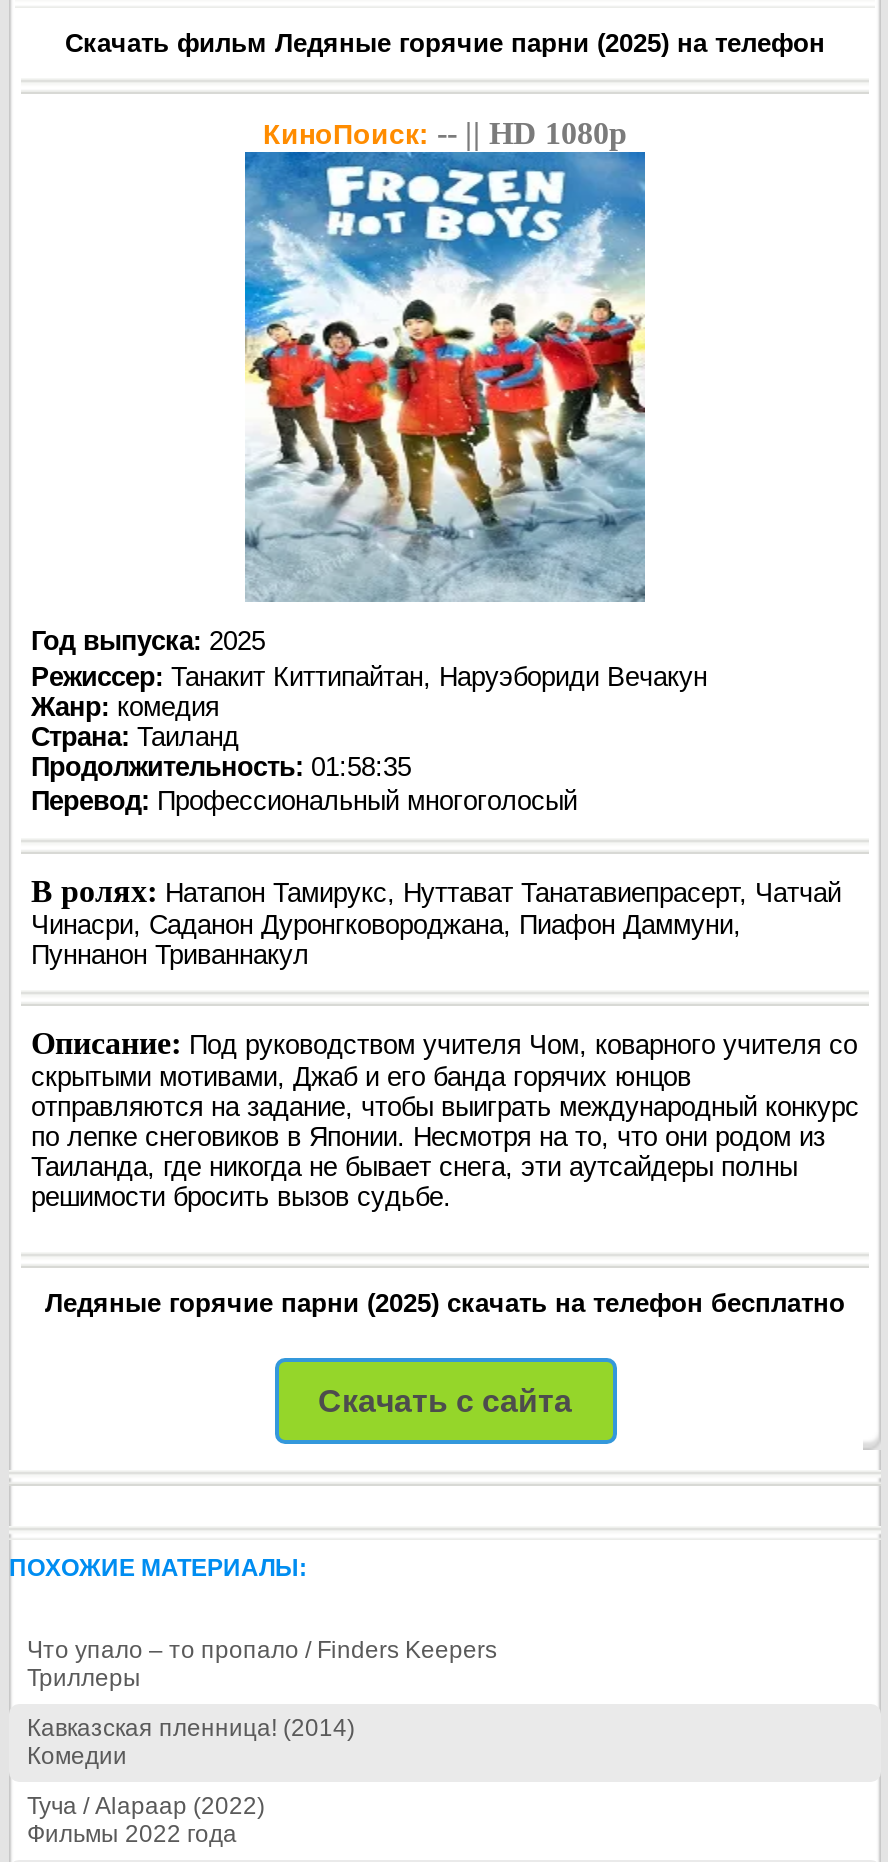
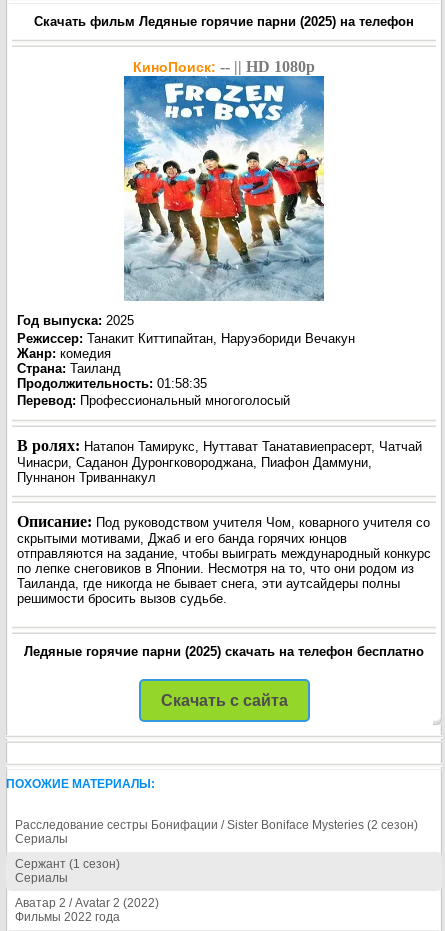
[27,1636,497,1692] Что упало – то пропало / Finders Keepers | Триллеры -> [15,818,418,846] Расследование сестры Бонифации / Sister Boniface Mysteries (2 сезон) | Сериалы
[27,1714,355,1770] Кавказская пленница! (2014) | Комедии -> [15,857,120,885] Сержант (1 сезон) | Сериалы
[27,1792,265,1820] Туча / Alapaap (2022) -> [15,896,159,910] Аватар 2 / Avatar 2 (2022)

